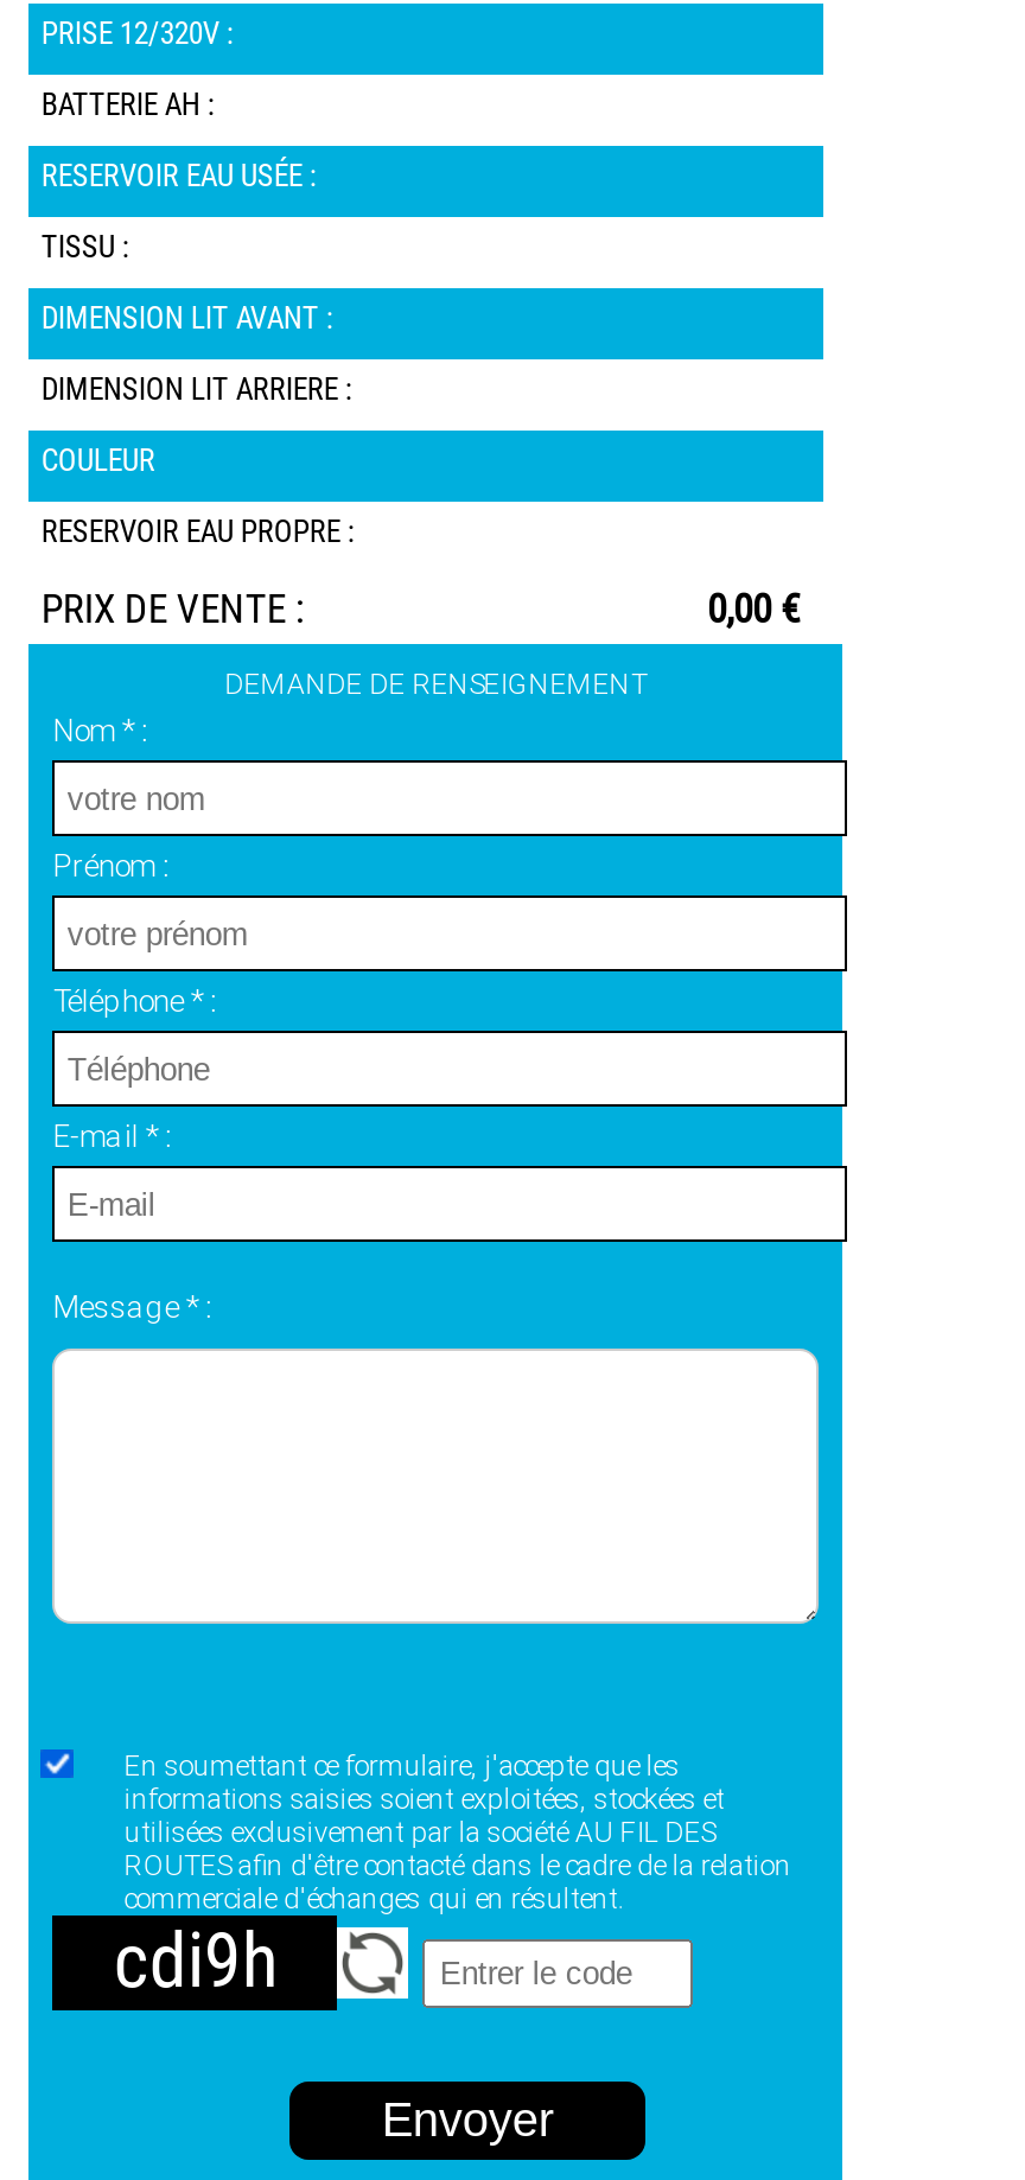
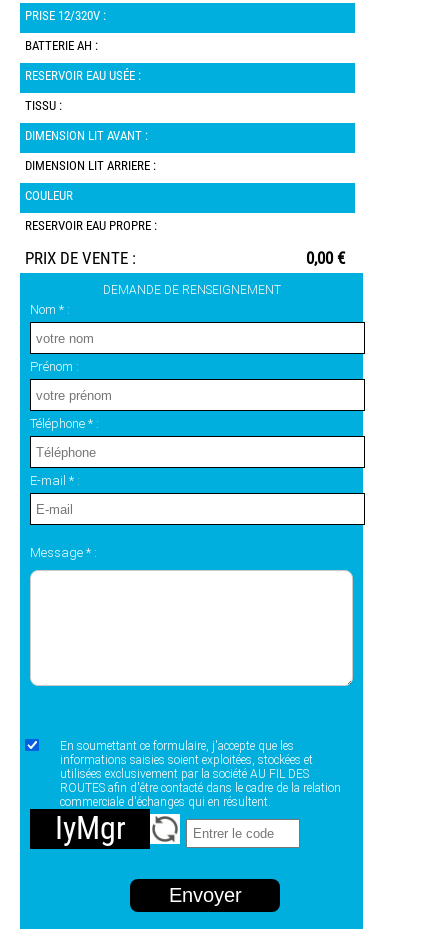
[114,1916,277,2006] cdi9h -> [55,809,126,847] IyMgr

